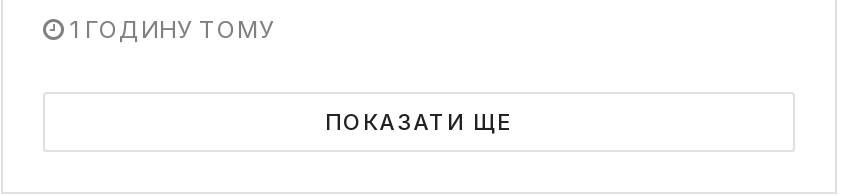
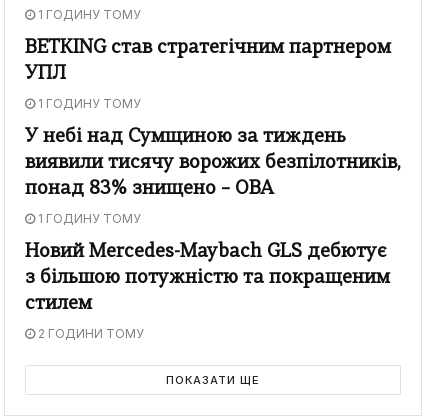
none -> [25,39,401,341] BETKING став стратегічним партнером | УПЛ | 1 ГОДИНУ ТОМУ | У небі над Сумщиною за тиждень | виявили тисячу ворожих безпілотників, | понад 83% знищено – ОВА | 1 ГОДИНУ ТОМУ | Новий Mercedes-Maybach GLS дебютує | з більшою потужністю та покращеним | стилем | 2 ГОДИНИ ТОМУ

